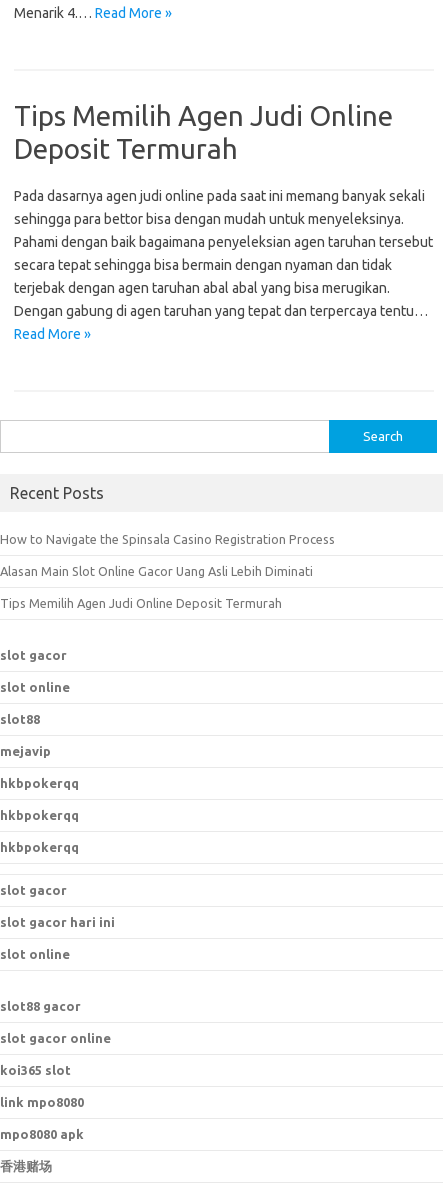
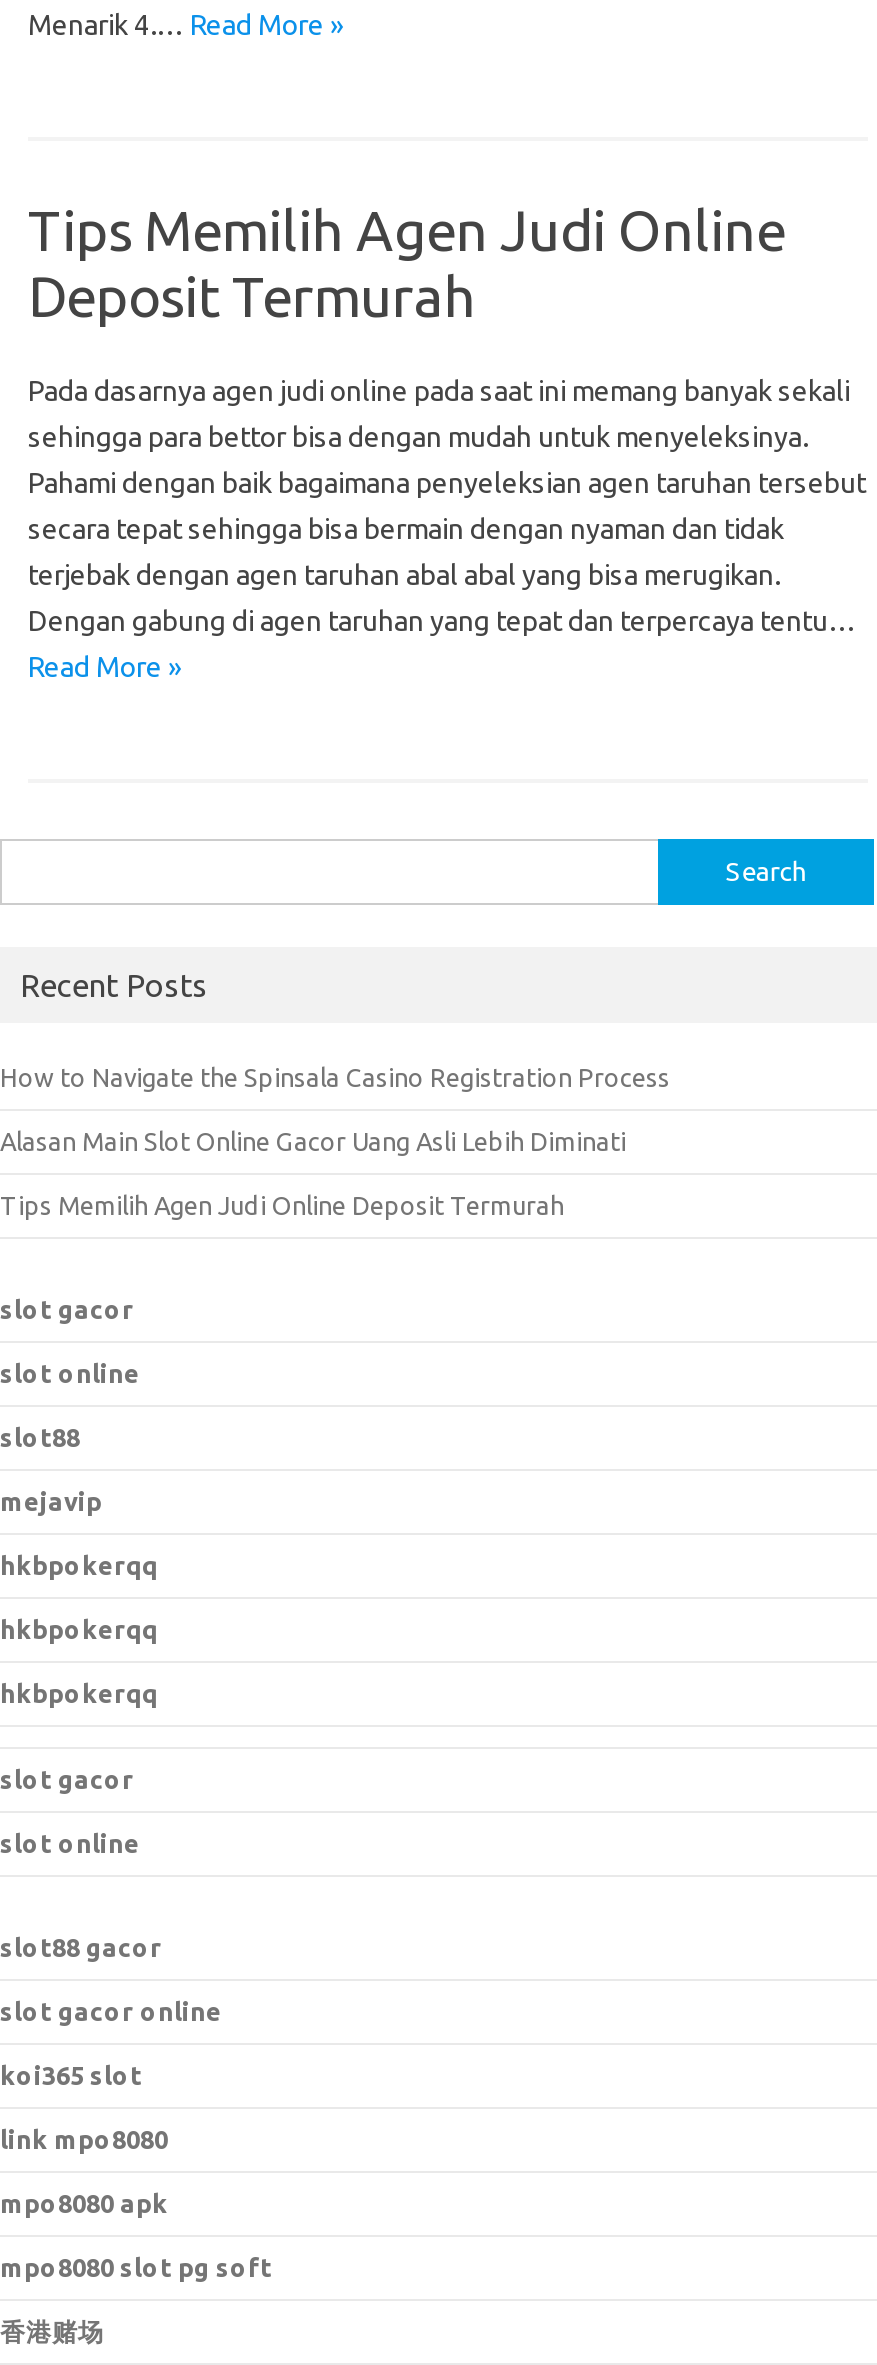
[0,915,115,929] slot gacor hari ini -> none
moved [0,947,111,1141] -> [0,1829,222,2217]: slot online | s lot88 gacor | slot gacor online | koi365 slot | link mpo8080 | mpo8080 apk
none -> [0,2253,272,2281] mpo8080 slot pg soft

